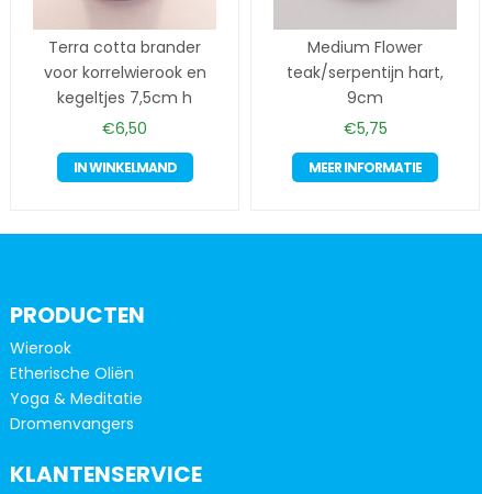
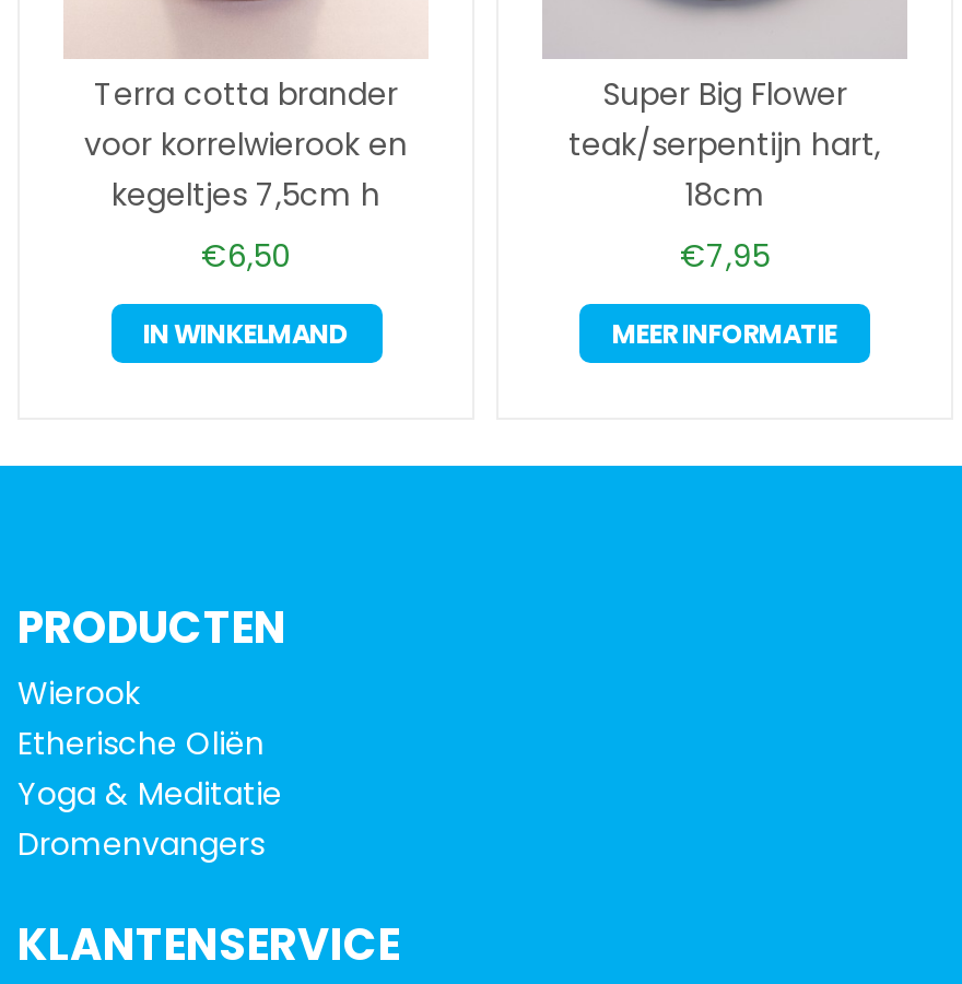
[307,36,423,58] Medium Flower -> [602,71,847,115] Super Big Flower
[343,86,387,139] 9cm | €5,75 -> [680,172,770,277] 18cm | €7,95

